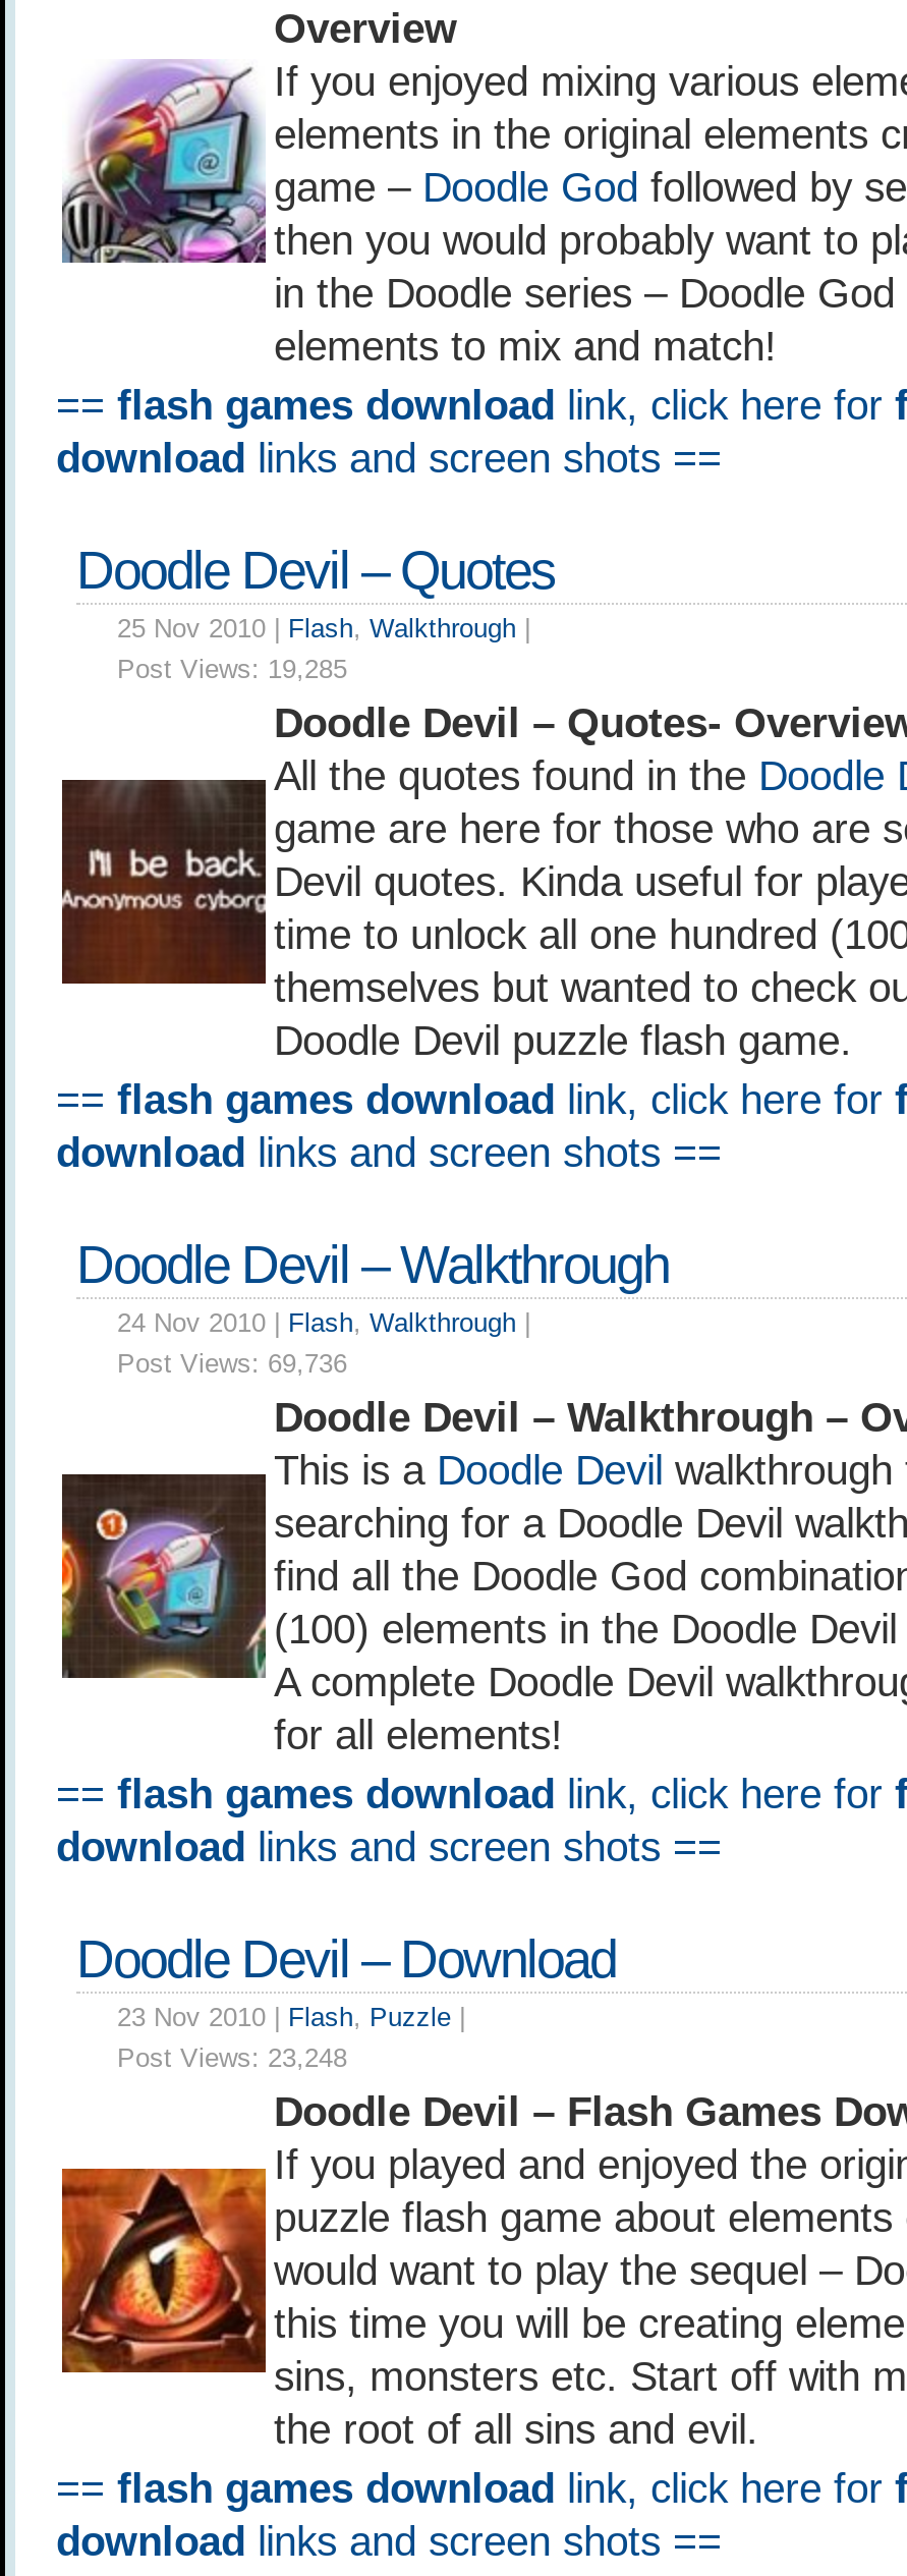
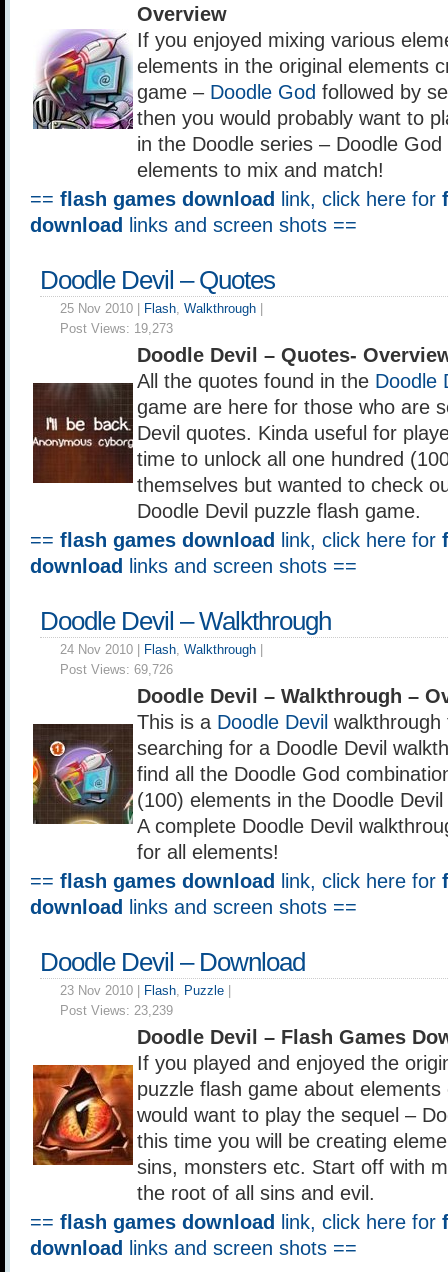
[117,654,347,684] Post Views: 19,285 -> [60,321,173,336] Post Views: 19,273
[117,1348,347,1379] Post Views: 69,736 -> [60,662,173,677] Post Views: 69,726
[117,2042,347,2073] Post Views: 23,248 -> [60,1003,173,1018] Post Views: 23,239

